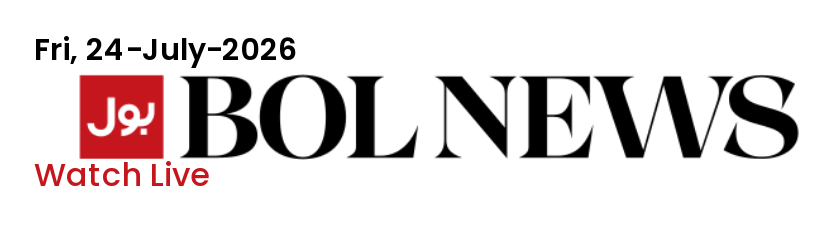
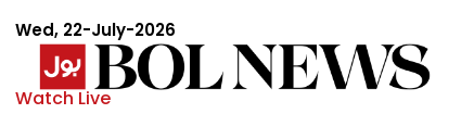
[34,28,298,70] Fri, 24-July-2026 -> [15,18,176,41] Wed, 22-July-2026

